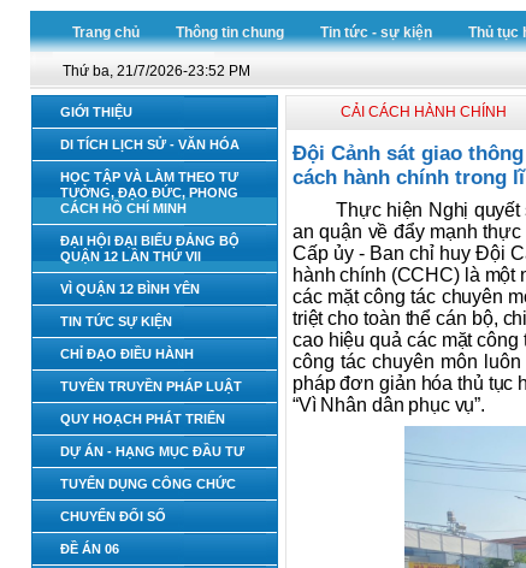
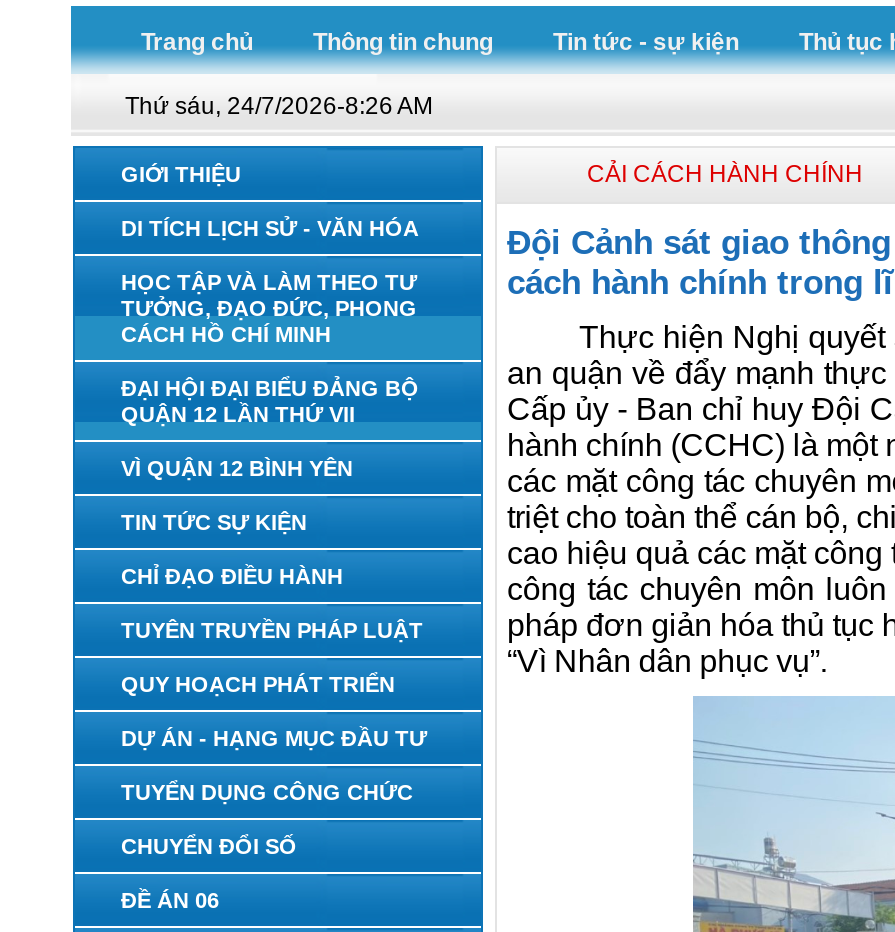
[63,63,250,79] Thứ ba, 21/7/2026-23:52 PM -> [125,92,433,120] Thứ sáu, 24/7/2026-8:26 AM

